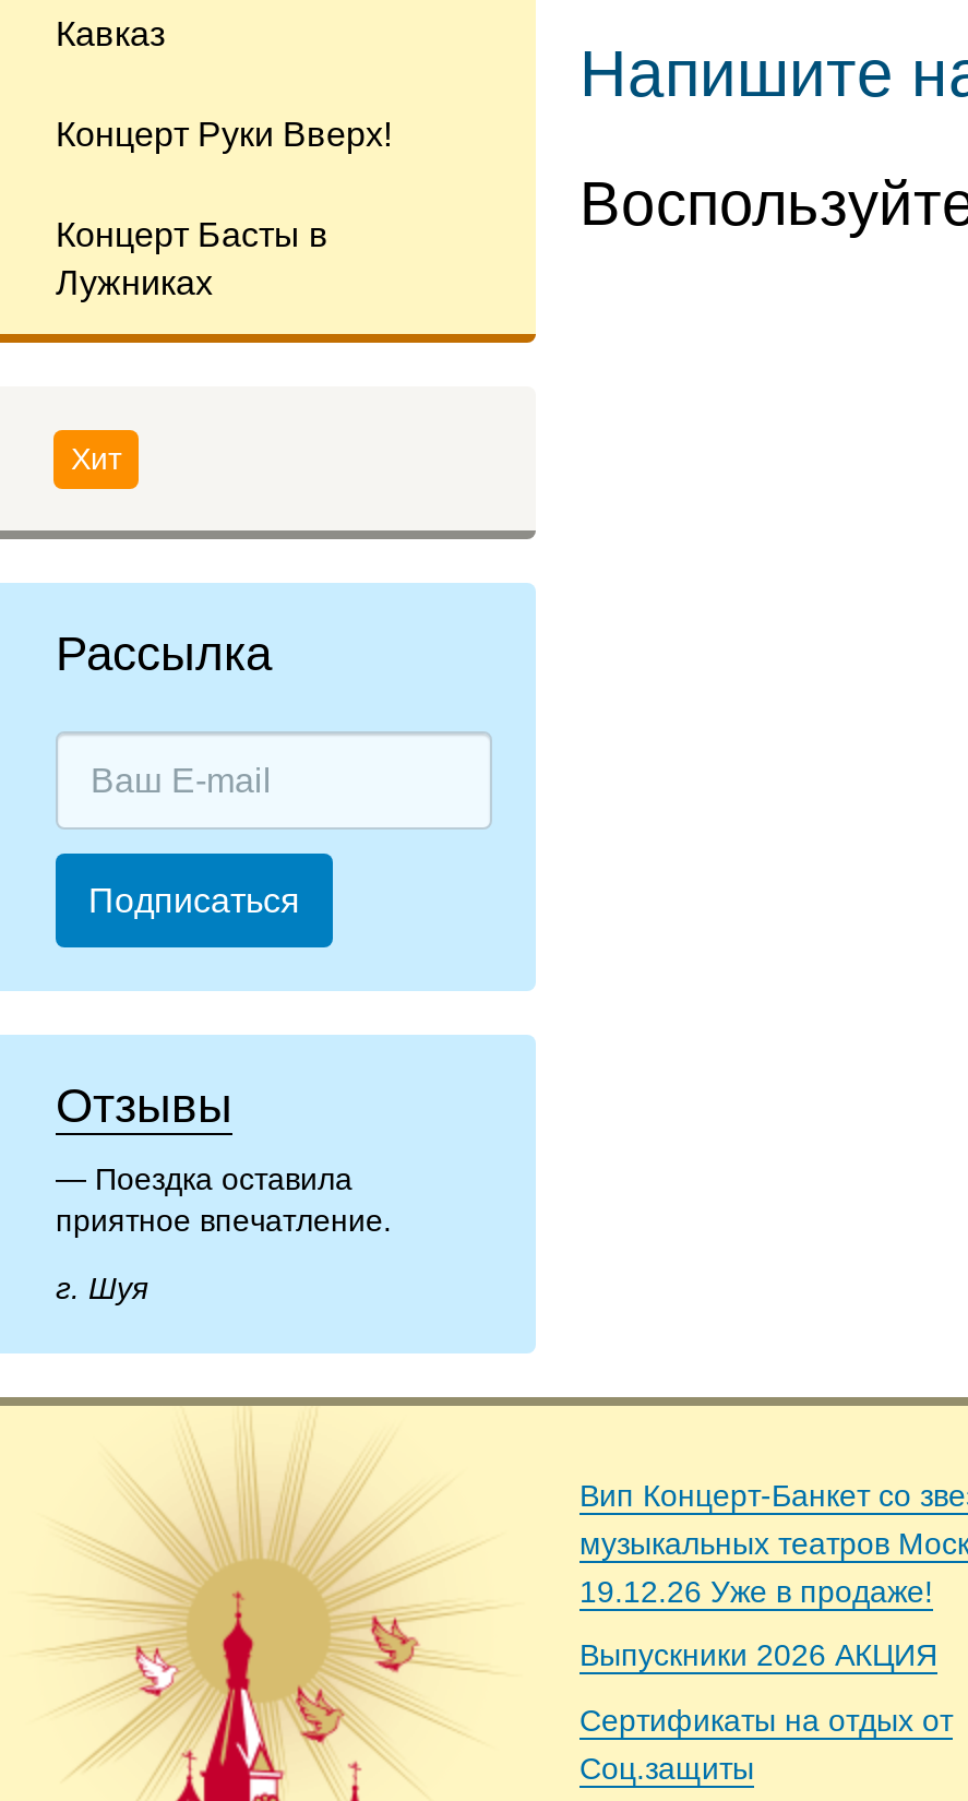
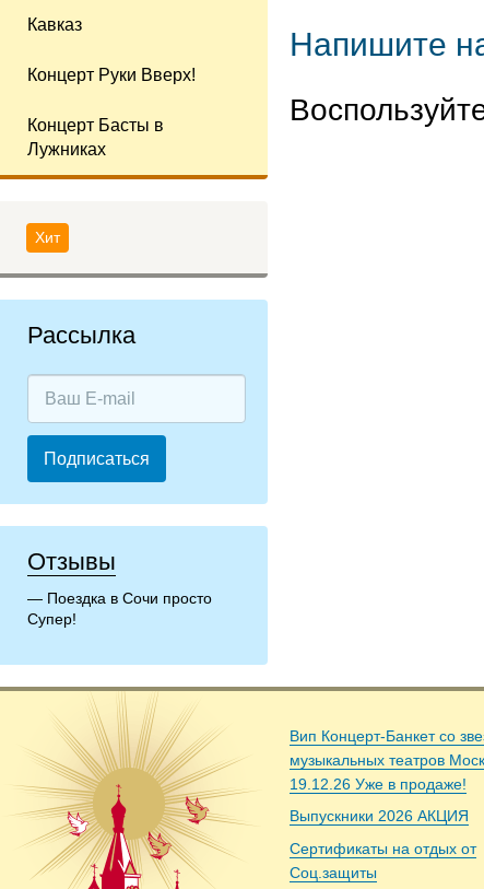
[56,1162,392,1305] Поездка оставила | приятное впечатление. | г. Шуя -> [27,590,212,628] Поездка в Сочи просто | Супер!

